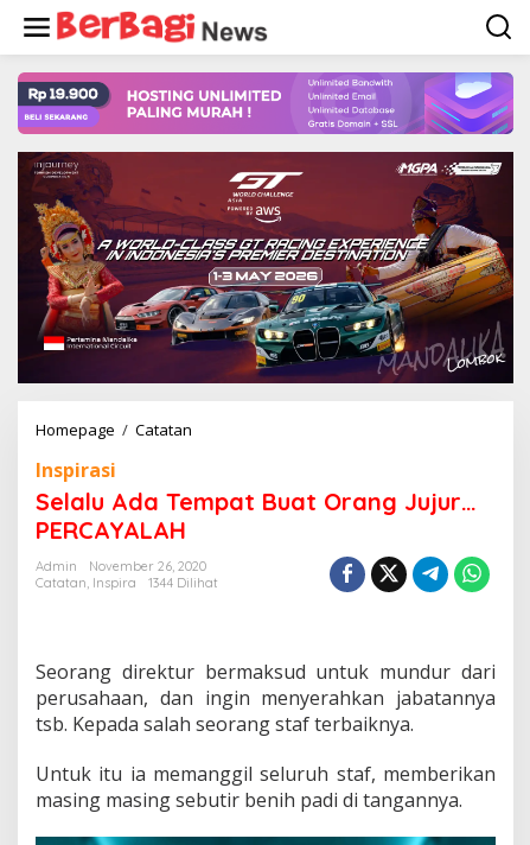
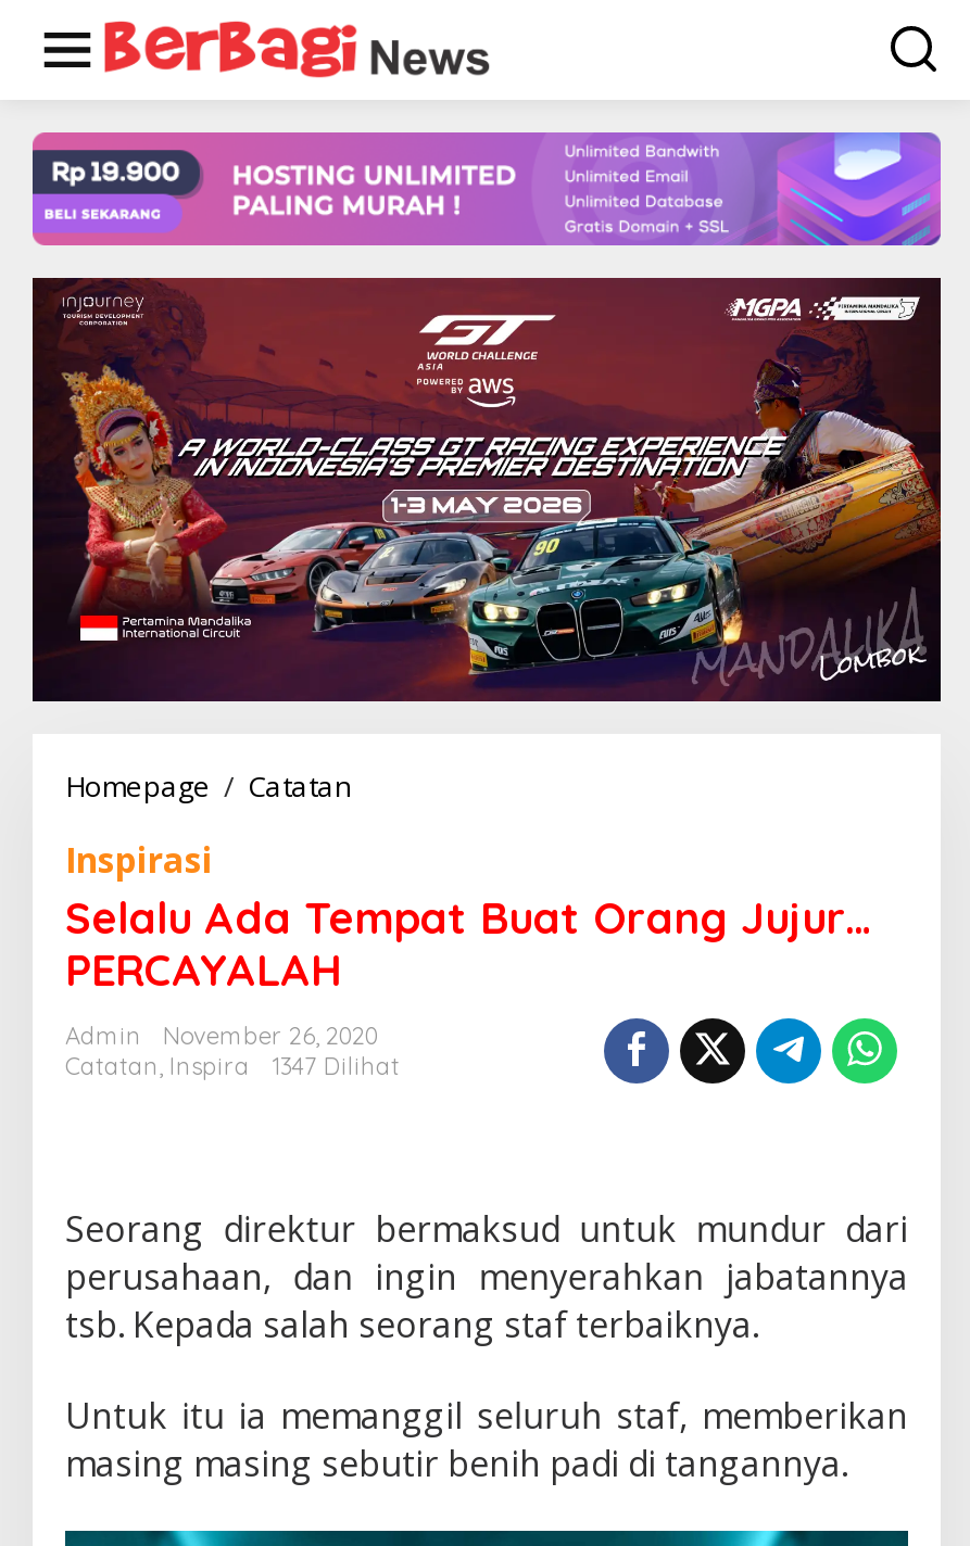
[36,574,218,591] Catatan, Inspira 1344 Dilihat -> [65,1051,400,1081] Catatan, Inspira 1347 Dilihat

